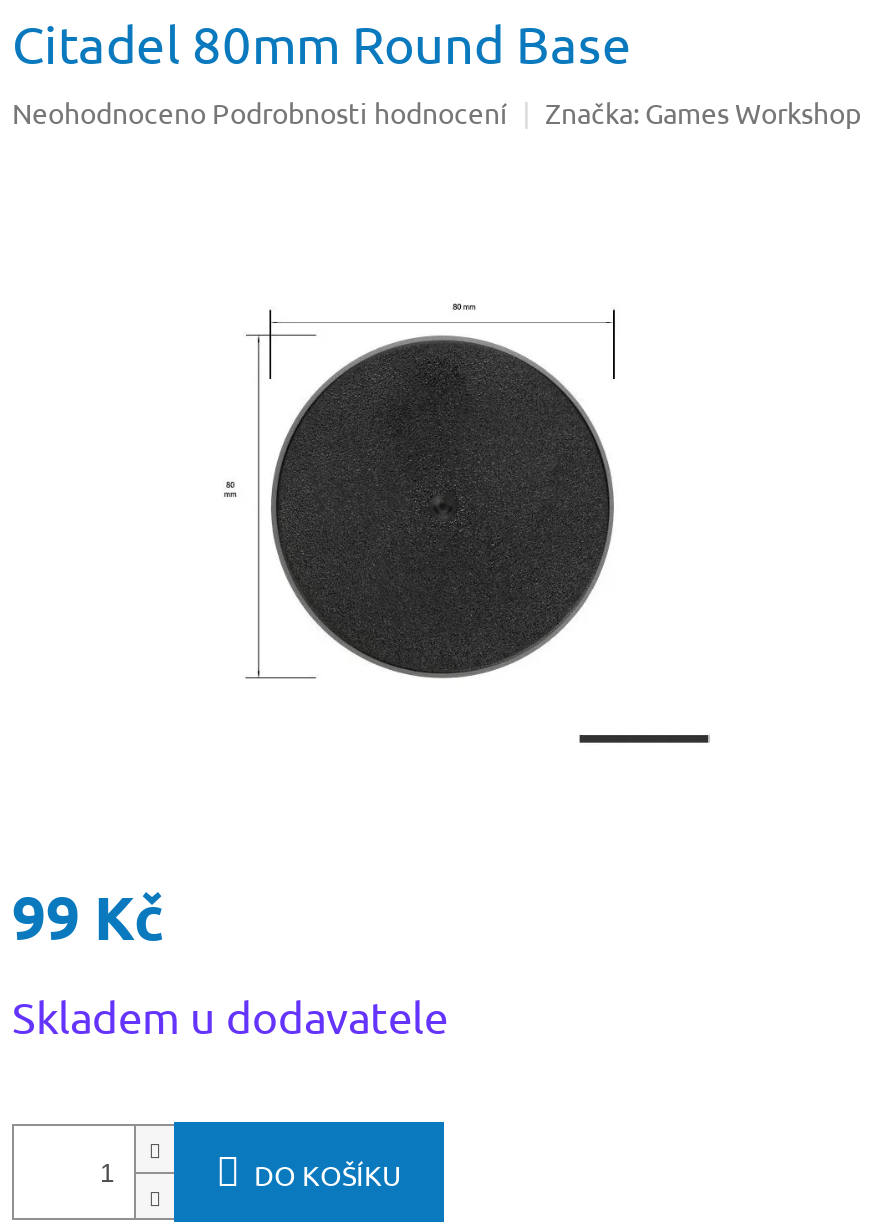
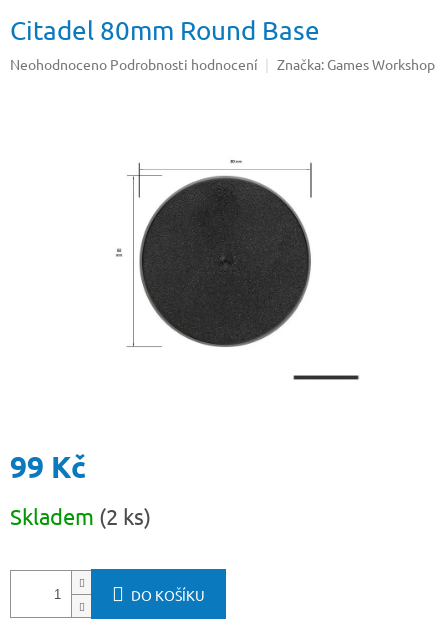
[12,991,448,1043] Skladem u dodavatele -> [10,503,151,529] Skladem (2 ks)

